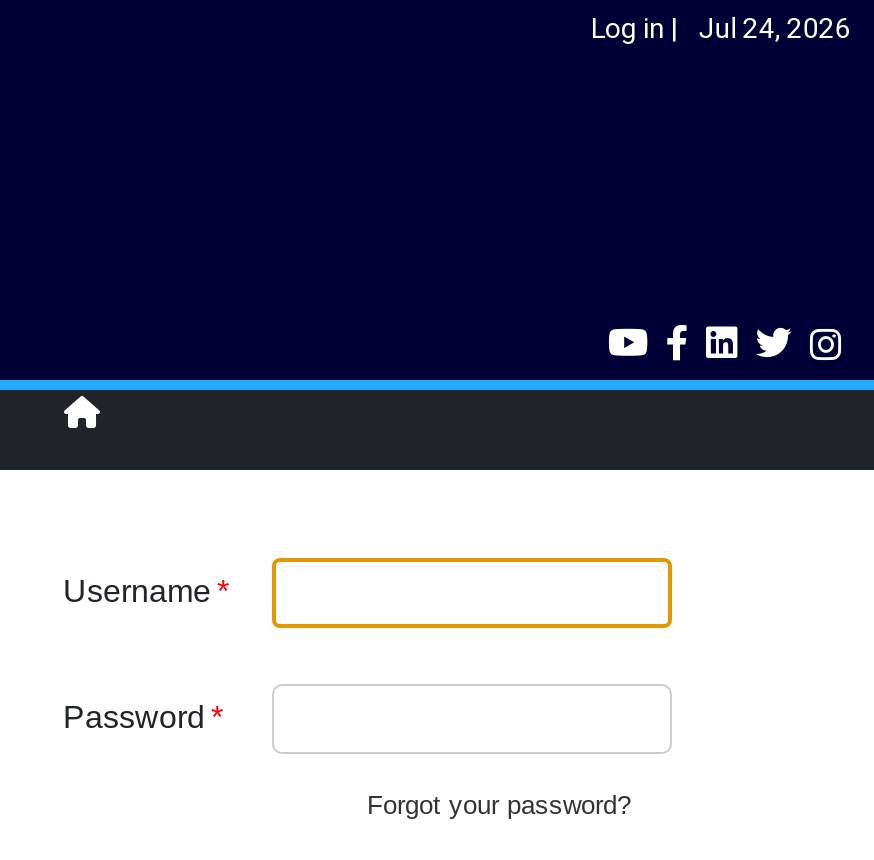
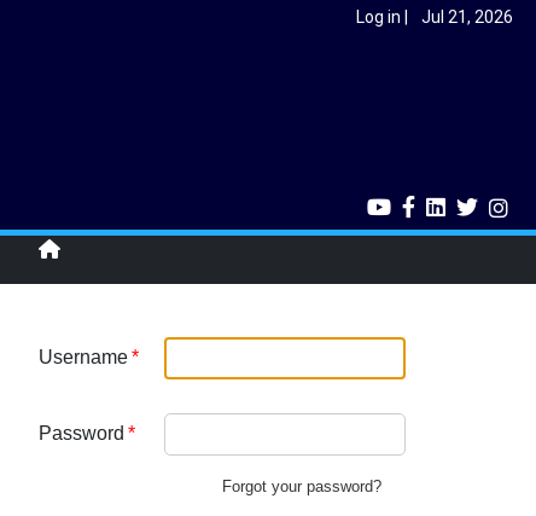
[591,13,850,45] Log in Jul 24, 2026 -> [357,8,513,27] Log in Jul 21, 2026

